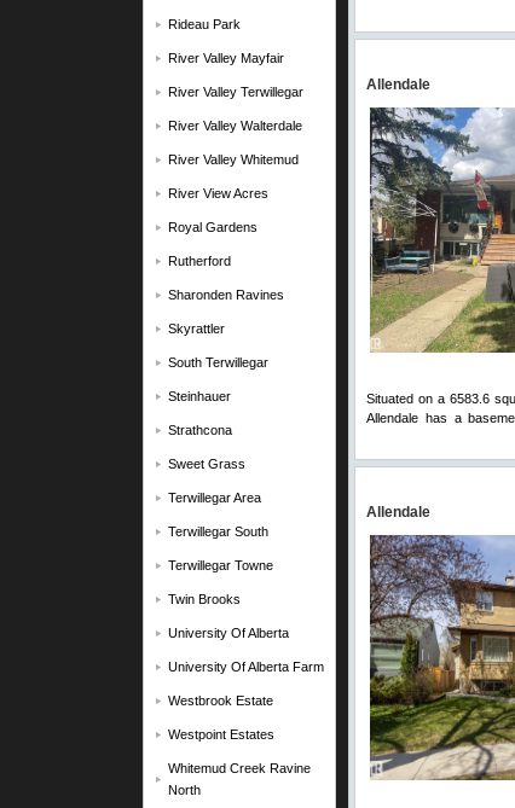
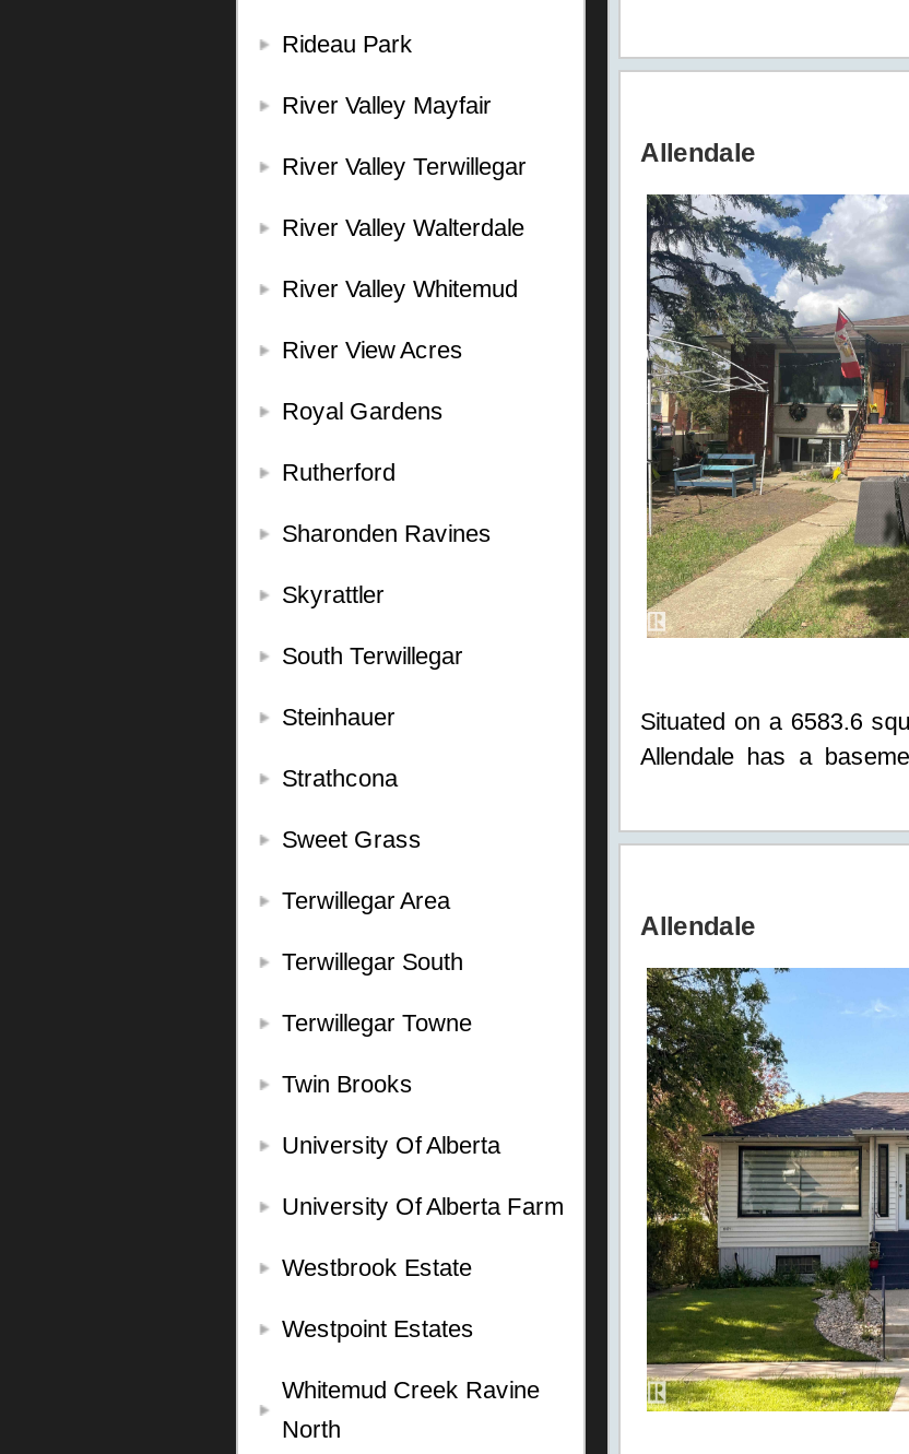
[369,534,511,781] [image] -> [645,966,902,1414] [image]

